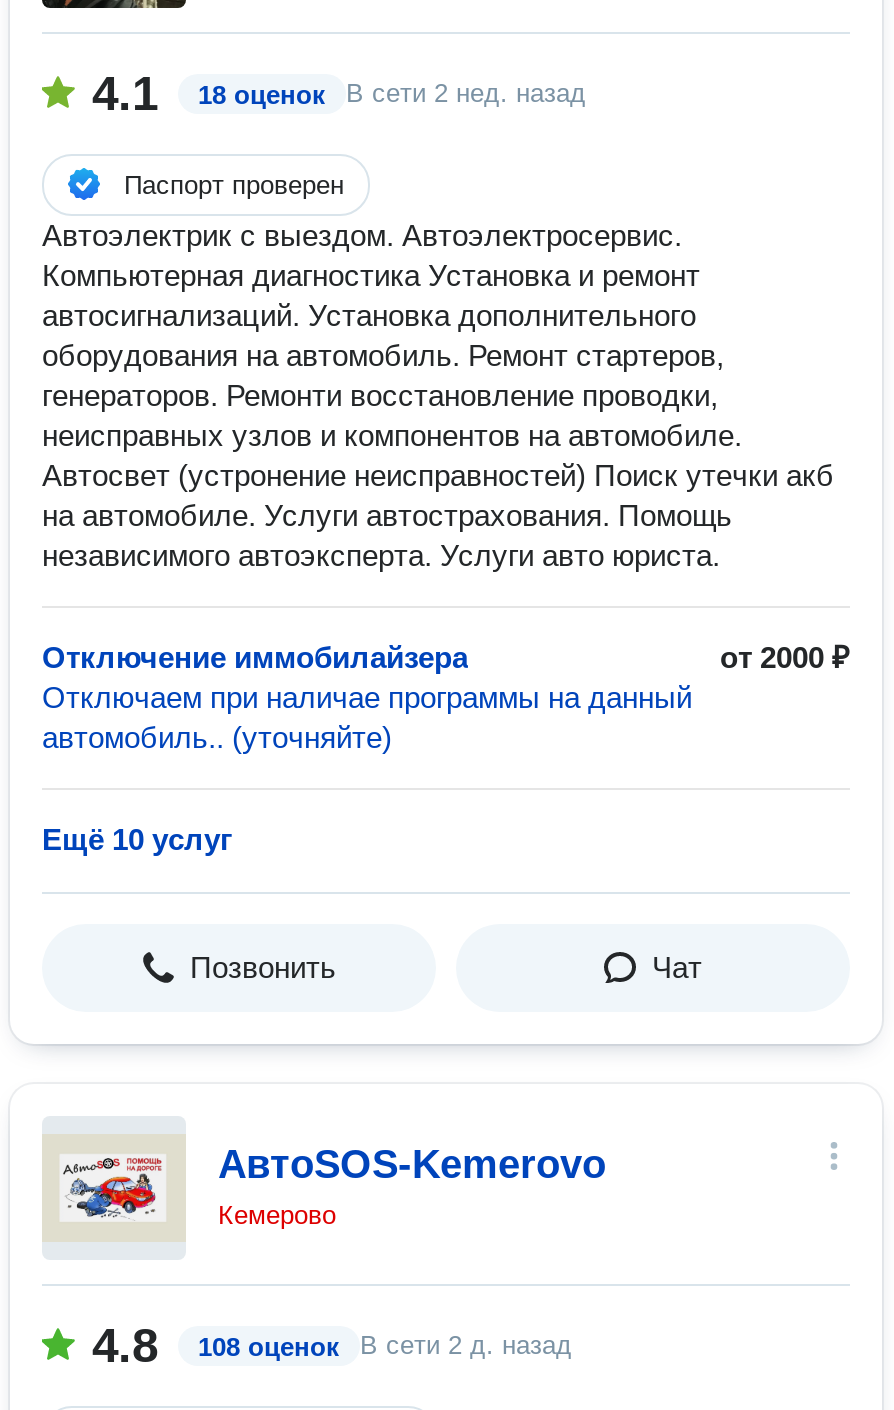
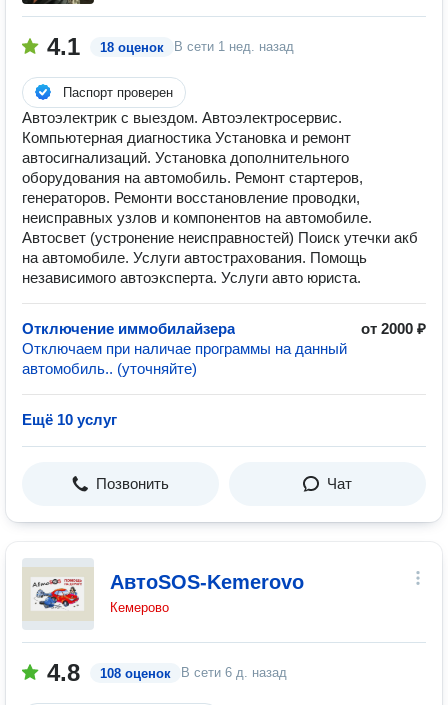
[346,78,586,108] В сети 2 нед. назад -> [174,39,294,54] В сети 1 нед. назад
[92,1318,572,1372] 4.8 108 оценок В сети 2 д. назад -> [47,659,287,686] 4.8 108 оценок В сети 6 д. назад

